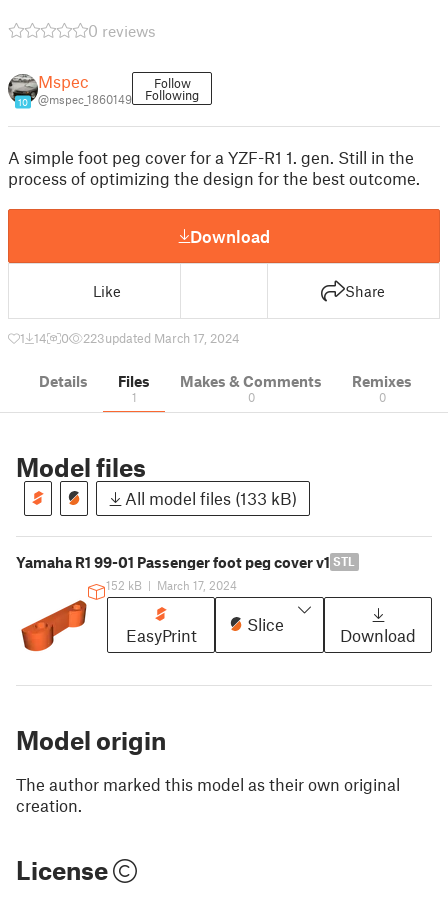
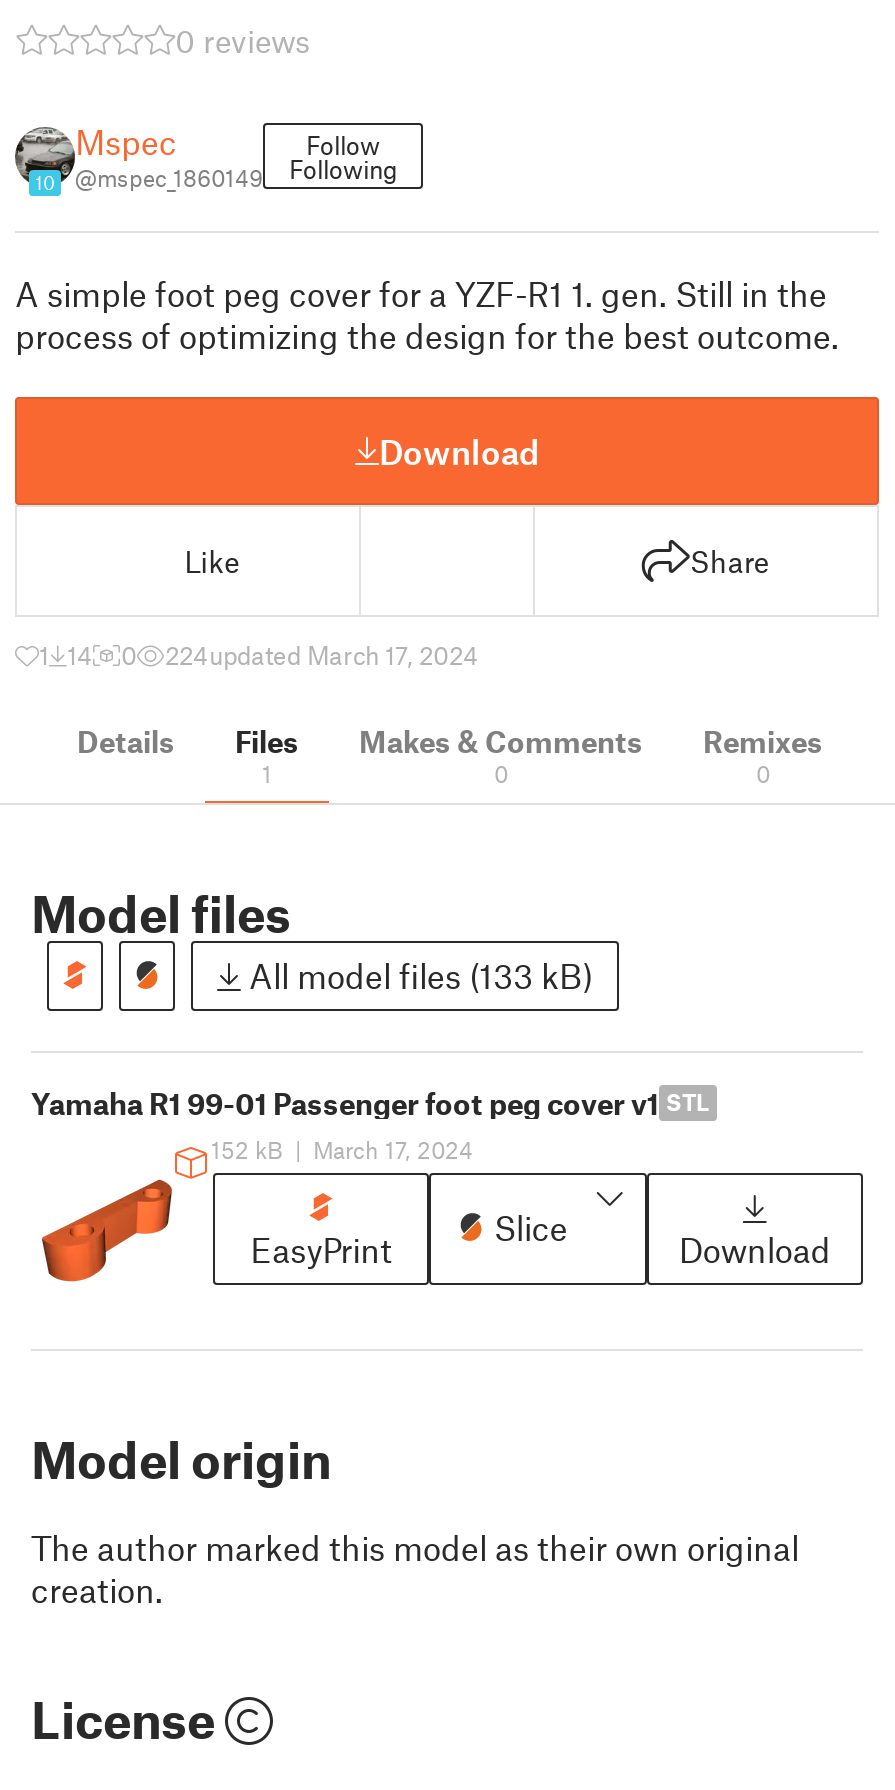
[83,330,240,346] 223updated March 17, 2024 -> [165,639,479,671] 224updated March 17, 2024

